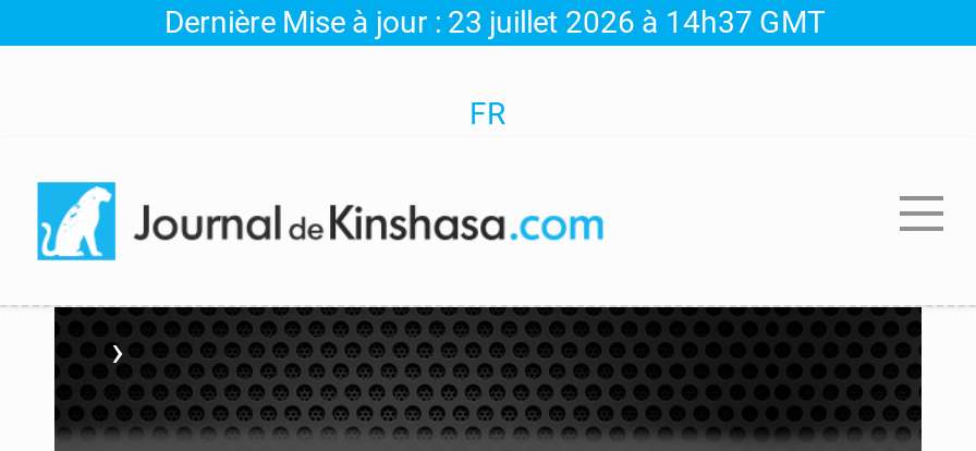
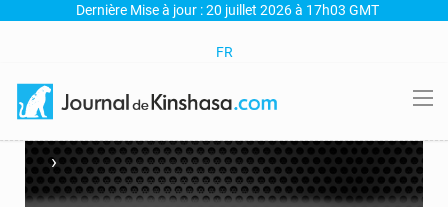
[158,4,825,39] Dernière Mise à jour : 23 juillet 2026 à 14h37 GMT -> [72,2,378,18] Dernière Mise à jour : 20 juillet 2026 à 17h03 GMT

